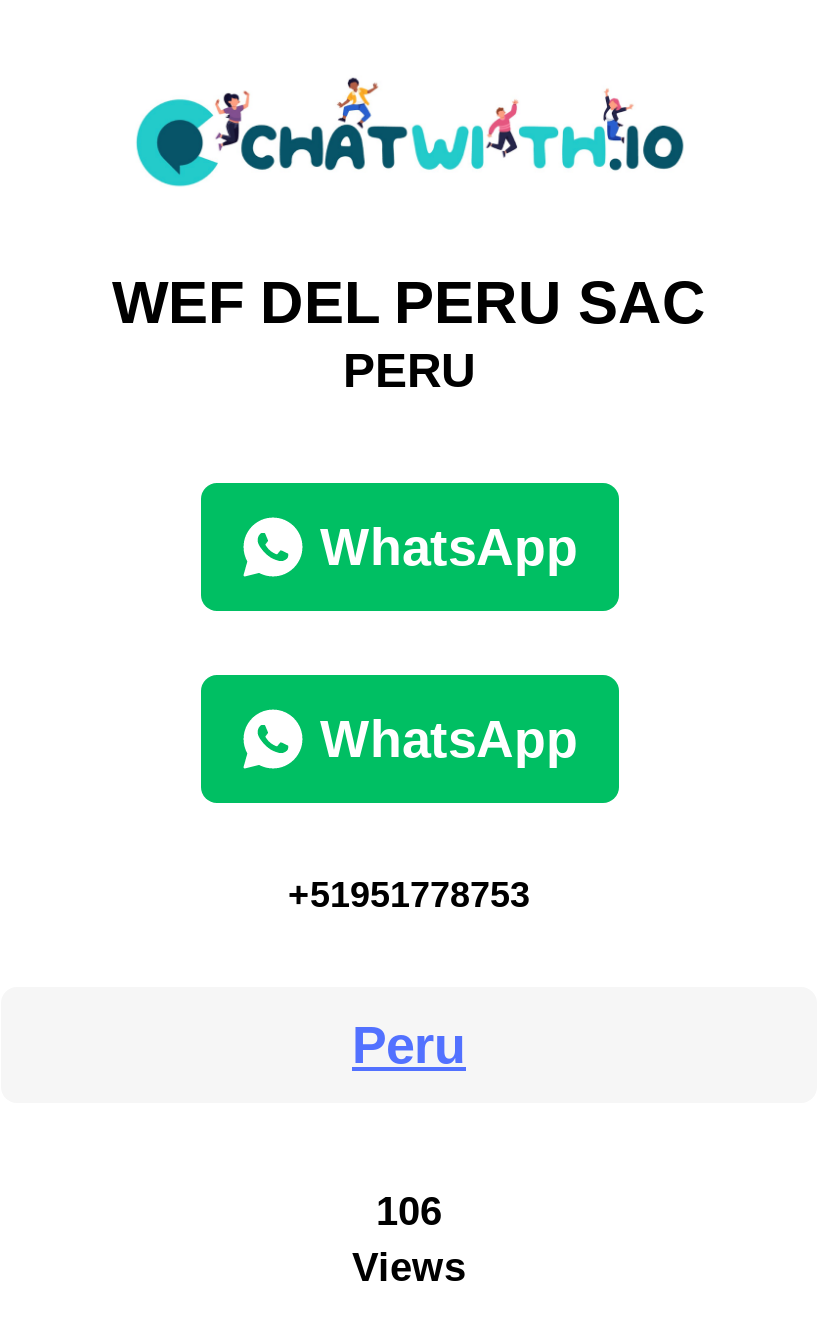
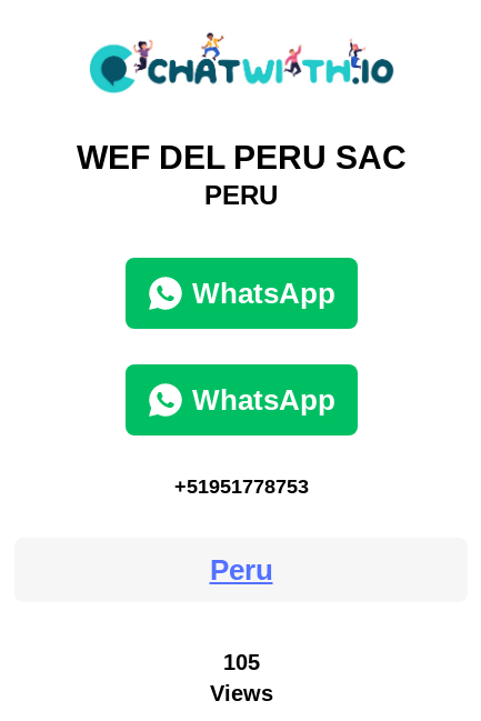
[376,1189,442,1233] 106 -> [223,650,259,674] 105

